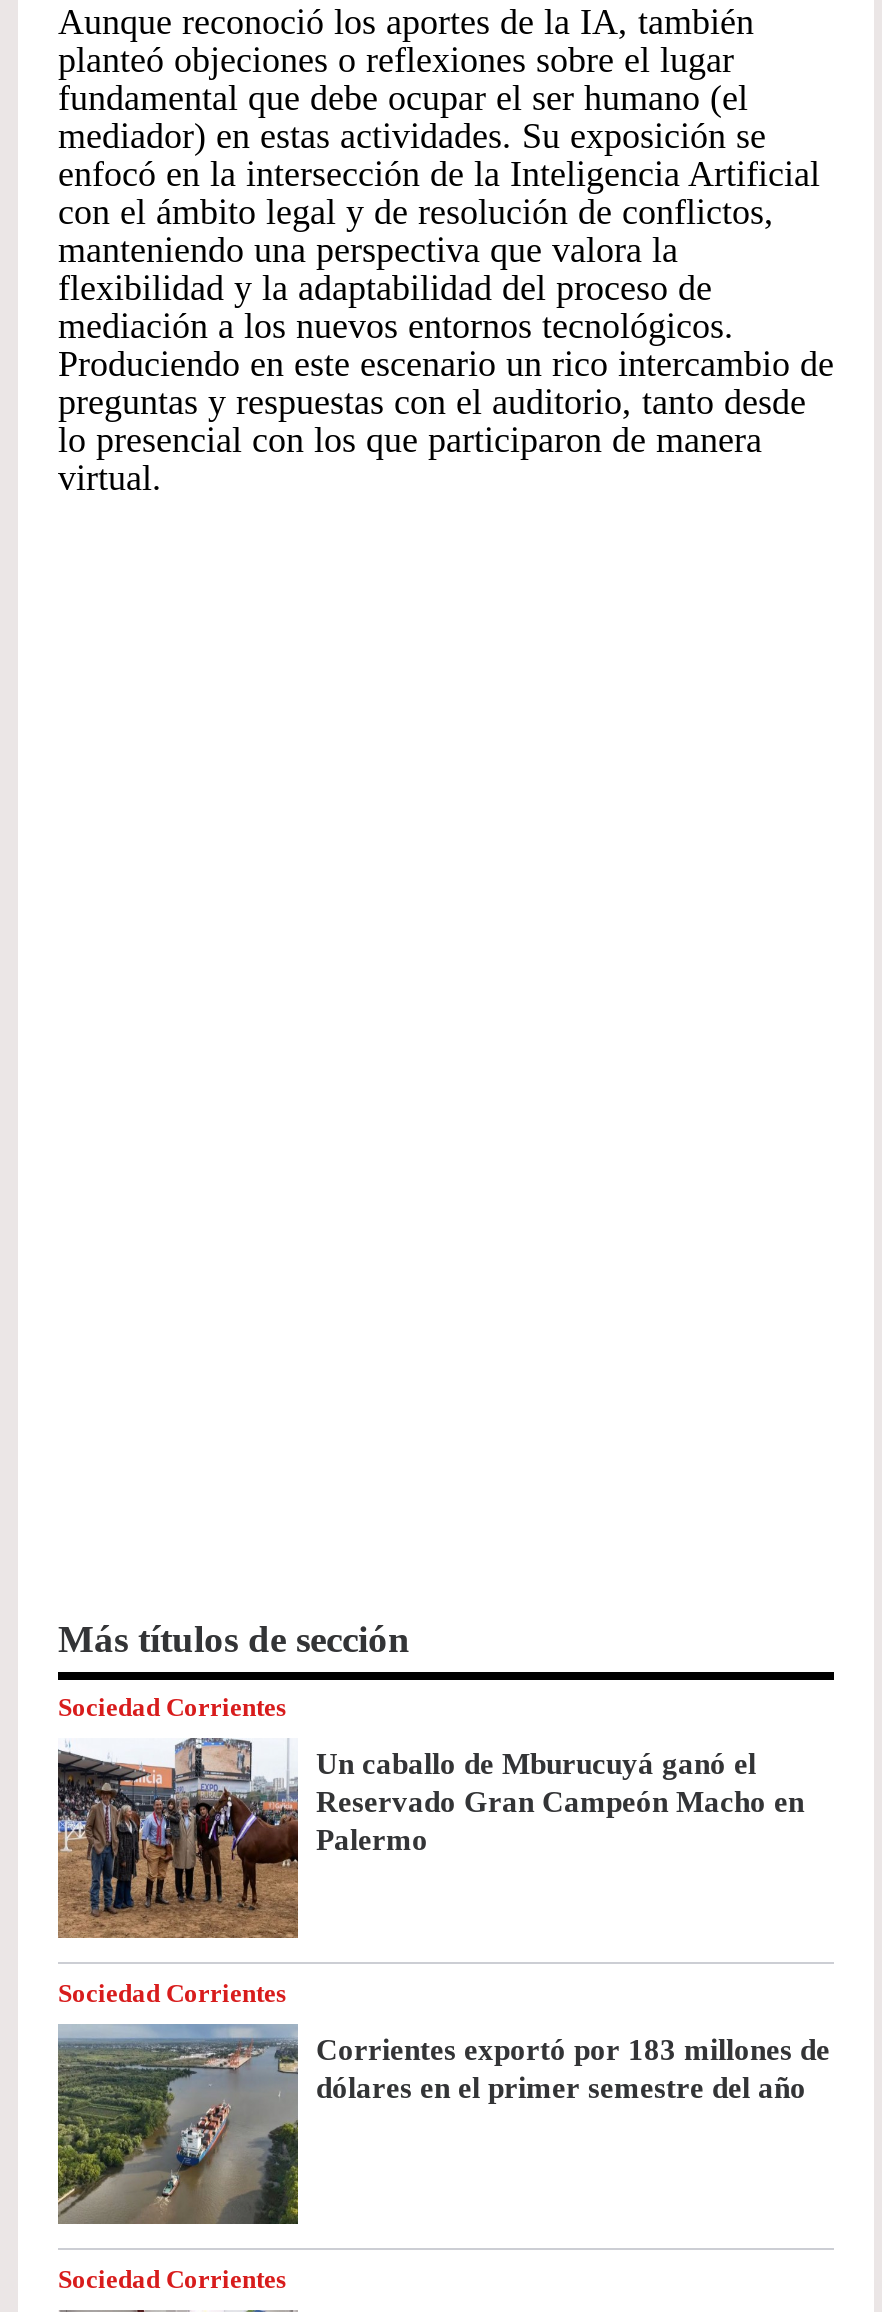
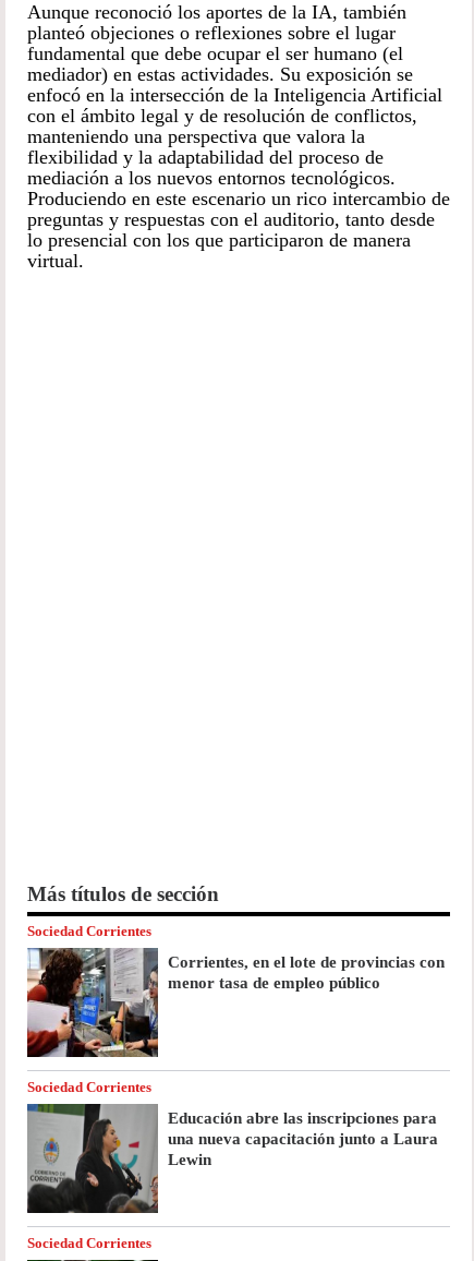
[56,1738,804,1940] [image] | Un caballo de Mburucuyá ganó el | Reservado Gran Campeón Macho en | Palermo -> [26,947,445,1058] [image] | Corrientes, en el lote de provincias con | menor tasa de empleo público
[56,2024,830,2226] [image] | Corrientes exportó por 183 millones de | dólares en el primer semestre del año -> [27,1103,438,1214] [image] | Educación abre las inscripciones para | una nueva capacitación junto a Laura | Lewin

